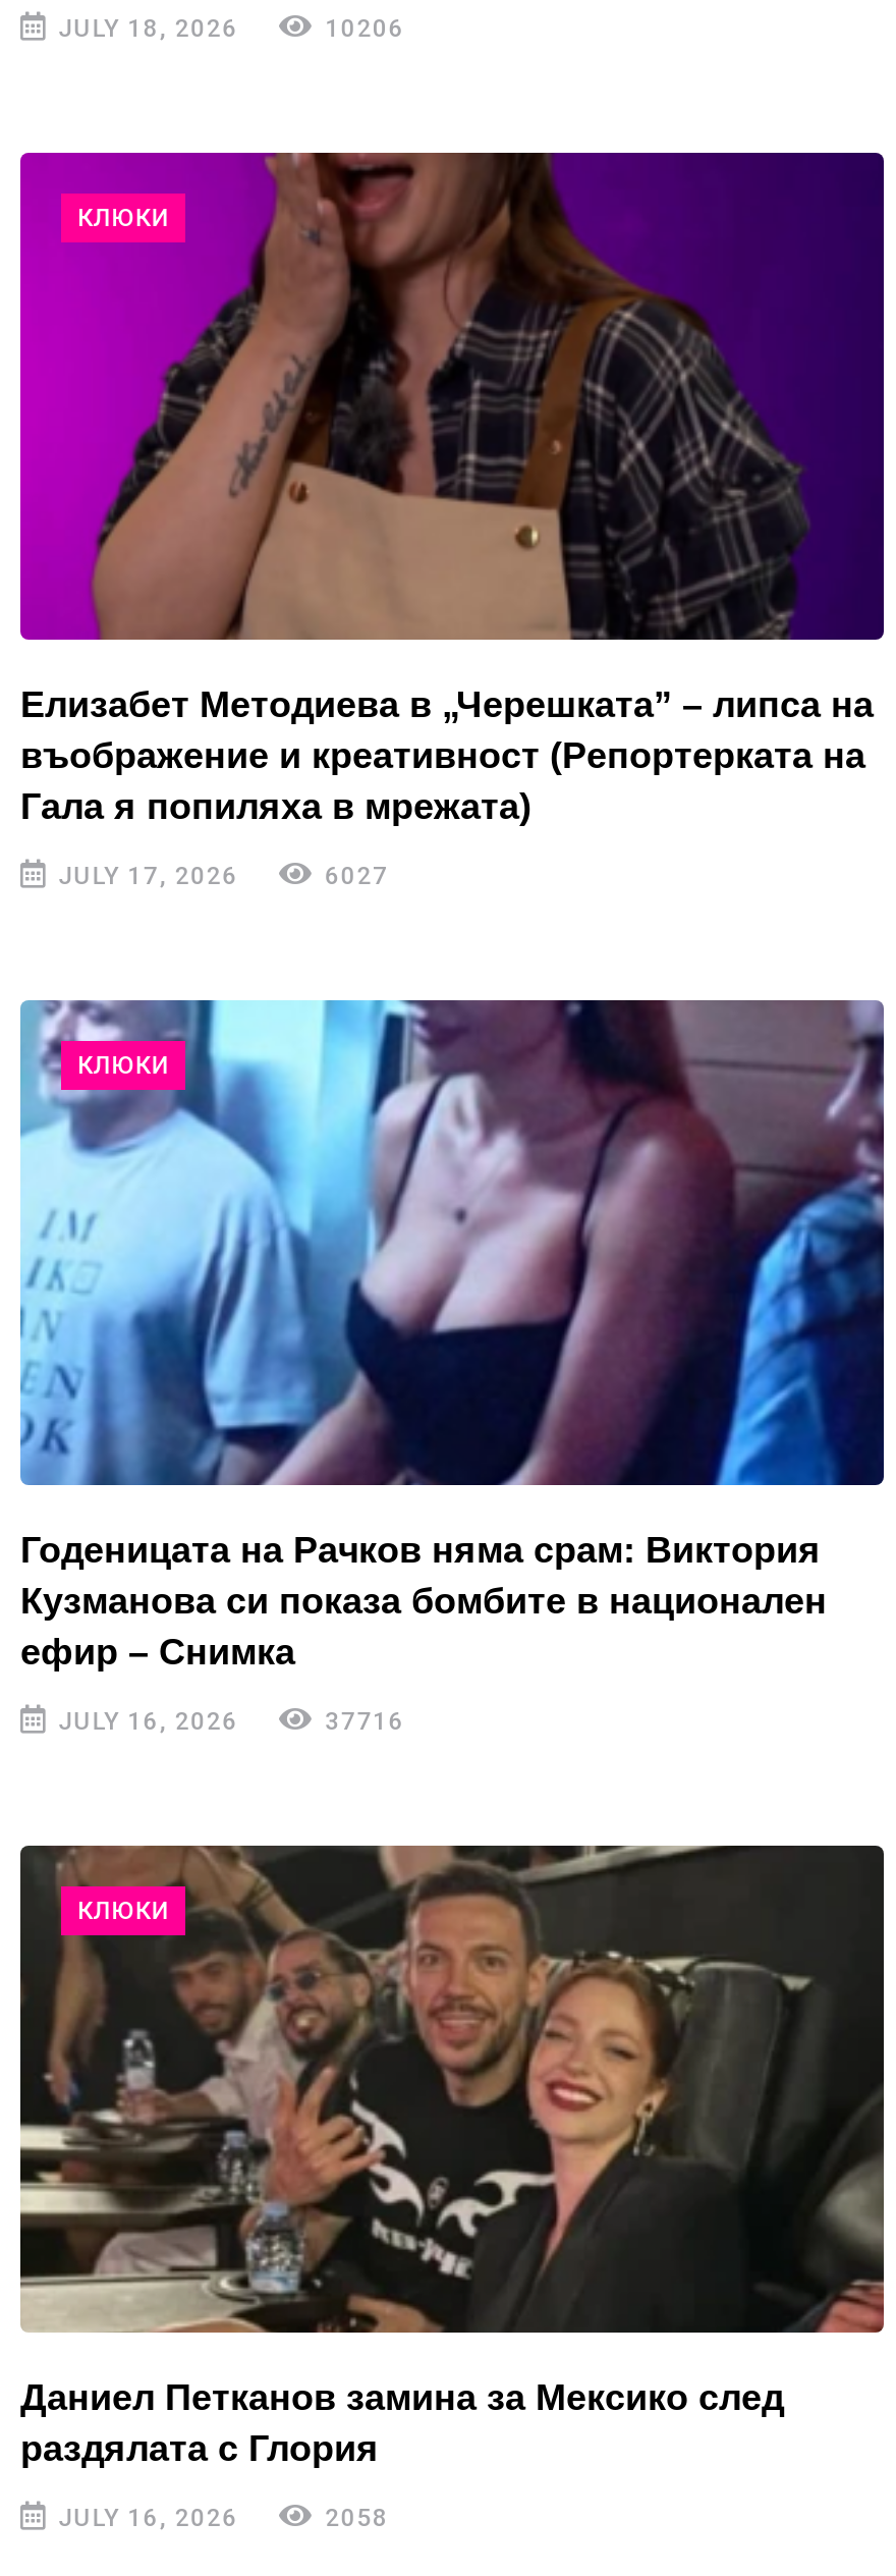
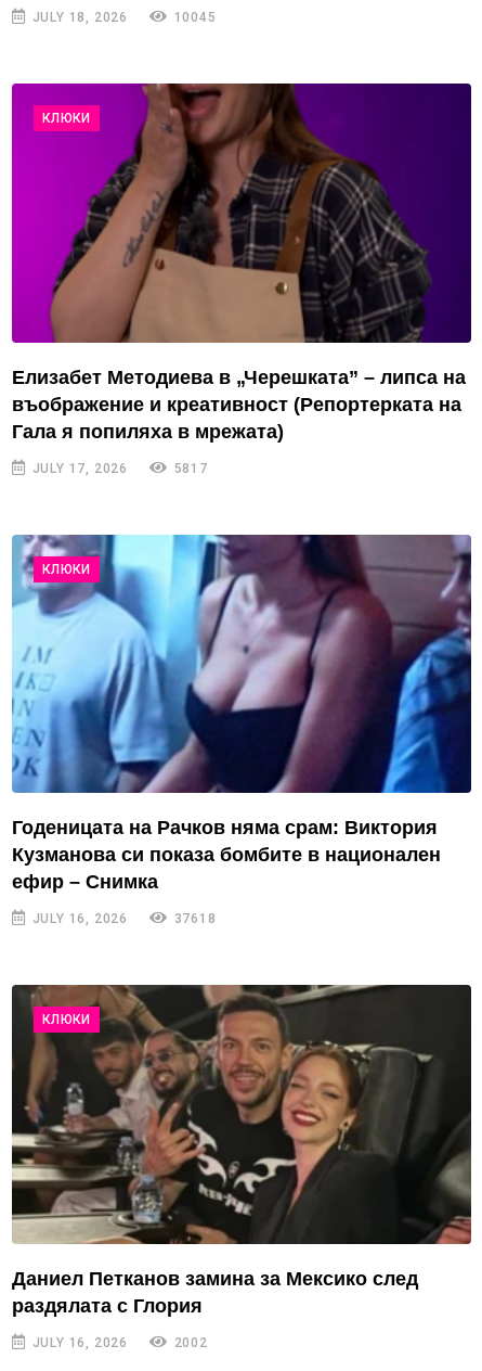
[317,14,404,43] 10206 -> [170,10,216,25] 10045
[317,861,389,889] 6027 -> [170,460,208,476] 5817
[317,1707,404,1736] 37716 -> [170,911,216,926] 37618
[317,2503,389,2531] 2058 -> [170,1335,208,1350] 2002

